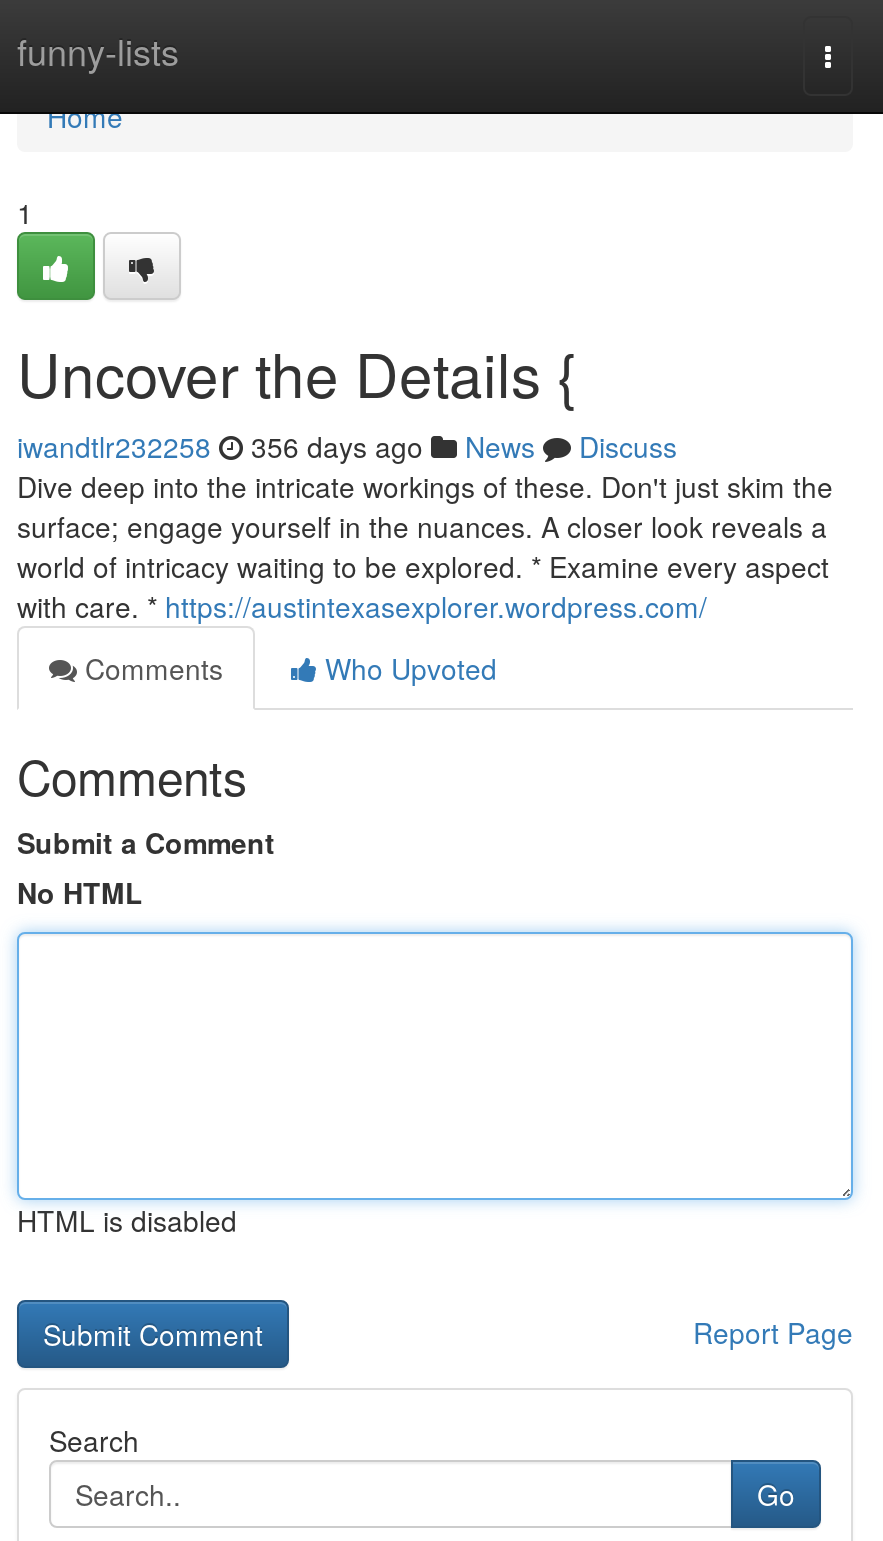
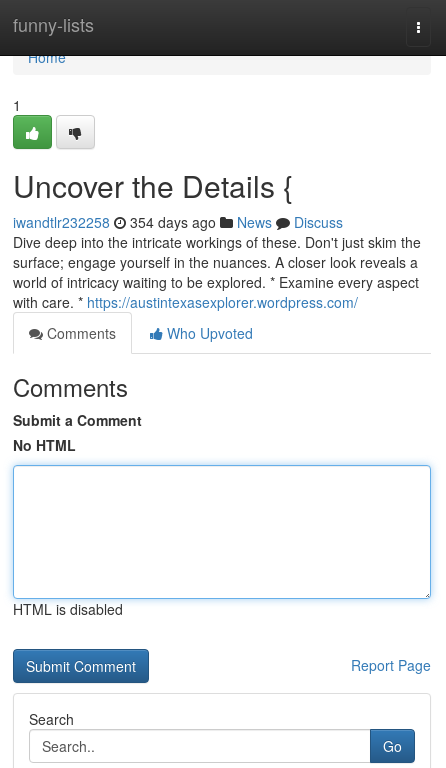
[17,426,677,466] iwandtlr232258 356 days ago News Discuss -> [13,212,343,232] iwandtlr232258 354 days ago News Discuss

